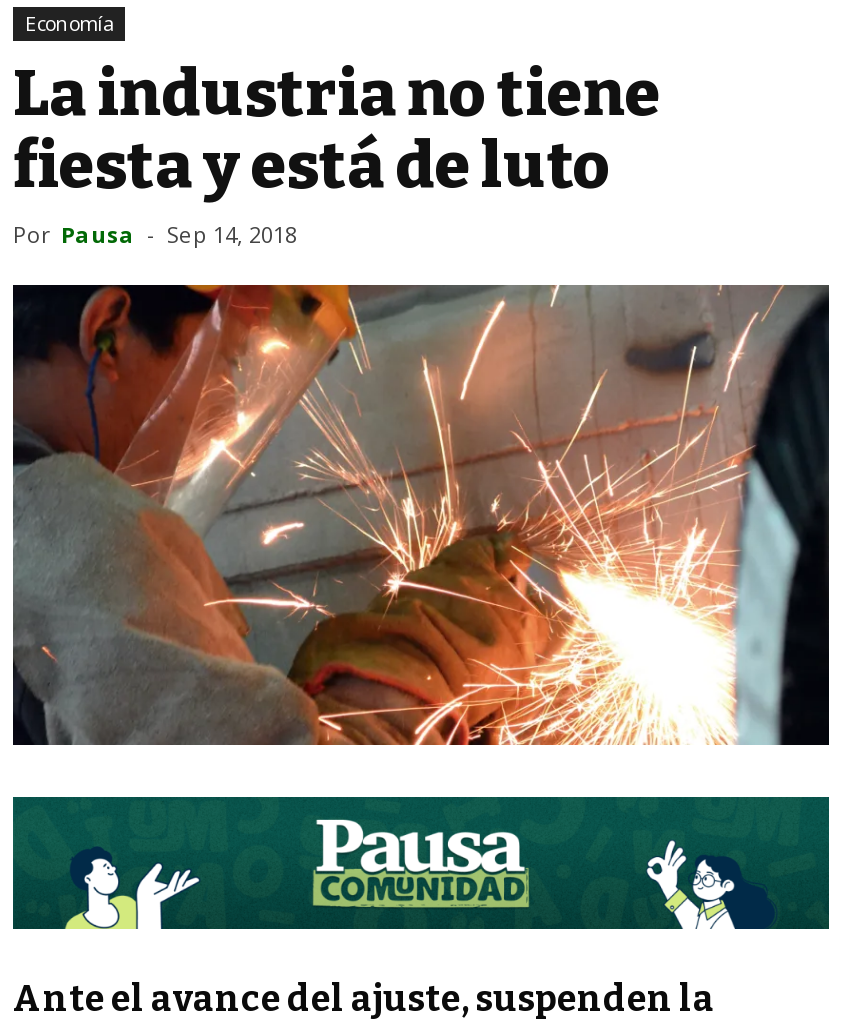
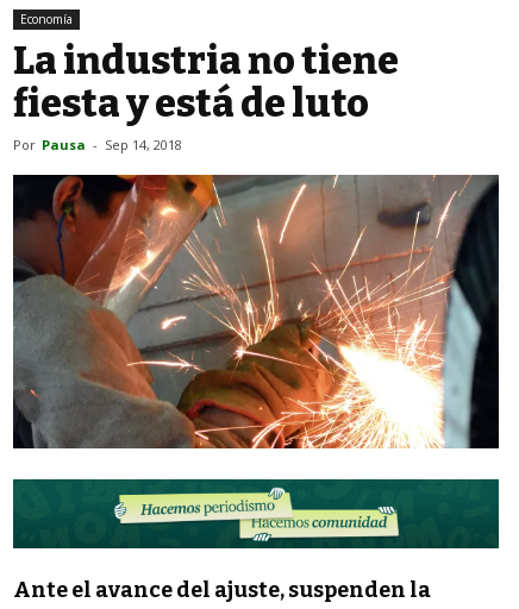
[65,811,737,931] [image] -> [45,486,443,550] [image]

